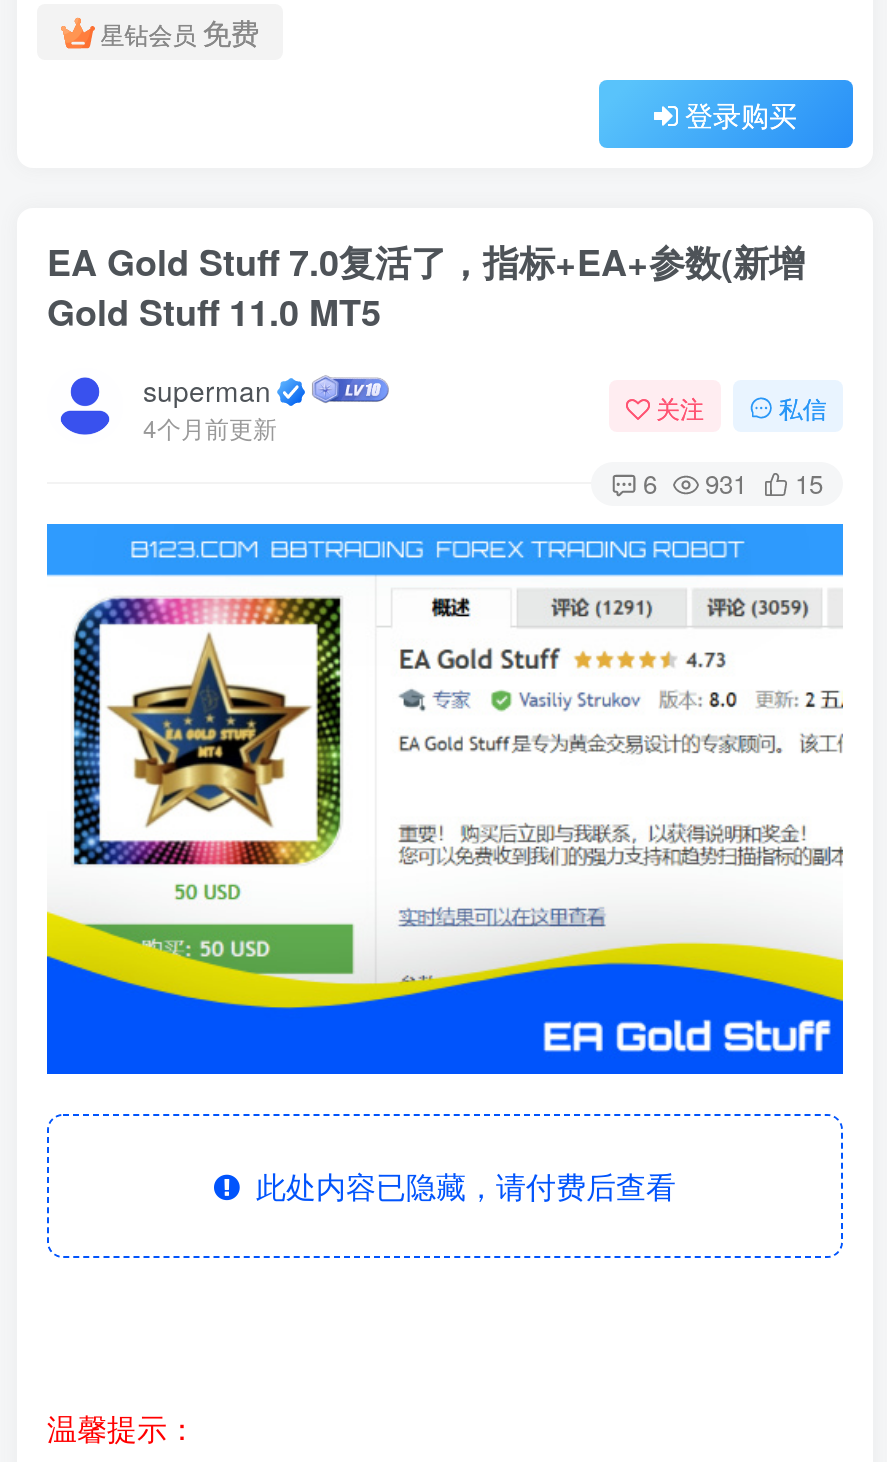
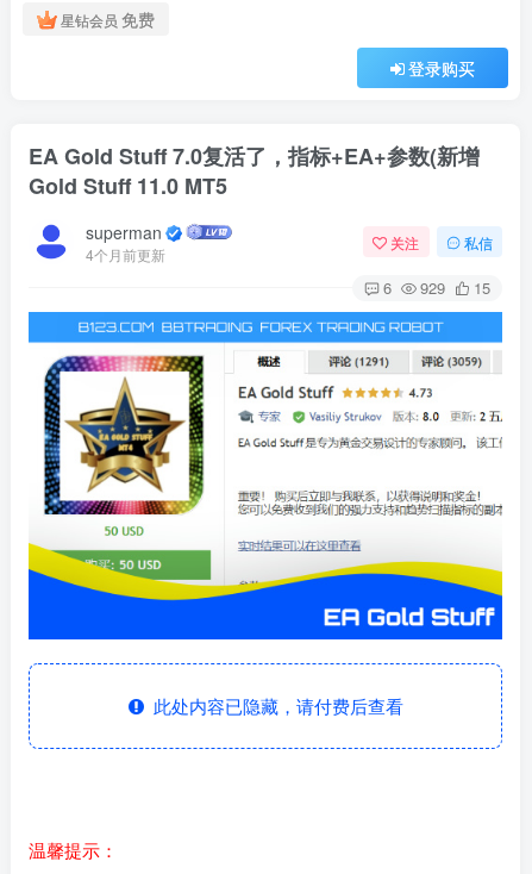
[643,464,823,502] 6 931 15 -> [383,276,490,299] 6 929 15

